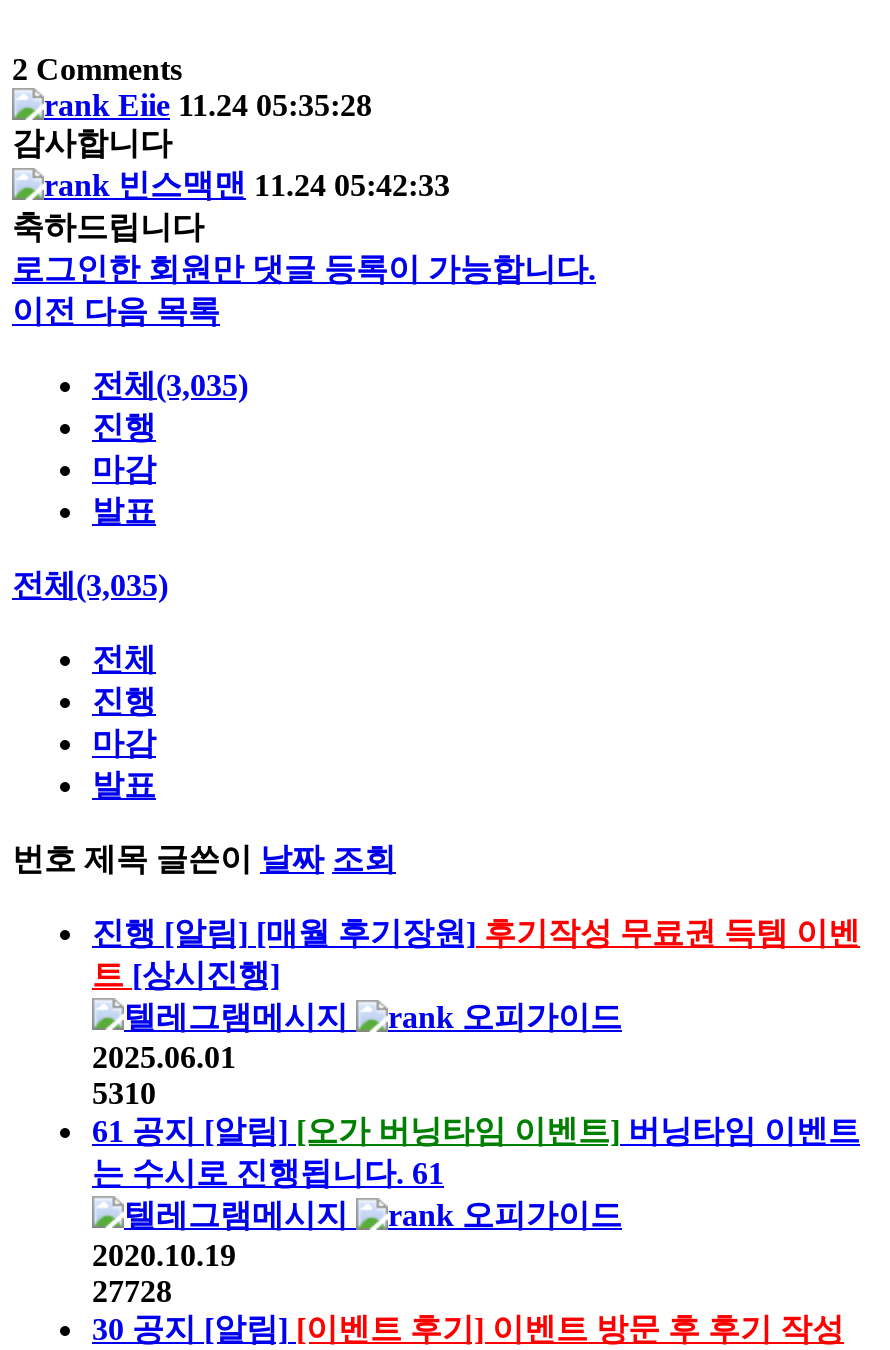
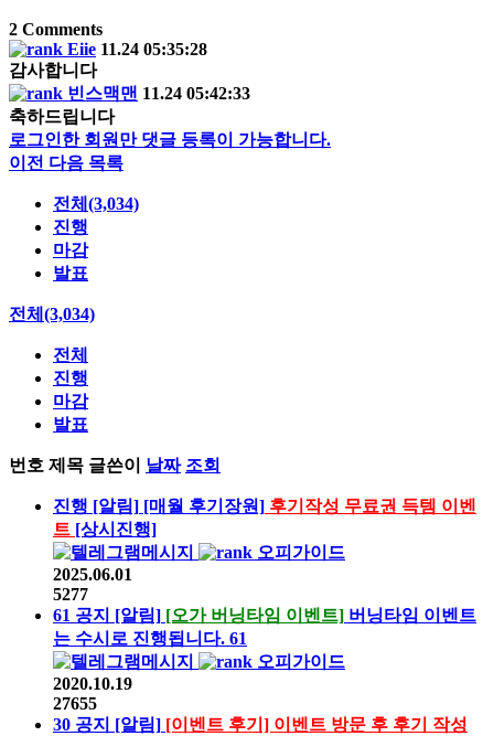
[92,368,248,402] 전체(3,035) -> [53,194,139,213] 전체(3,034)
[12,568,168,602] 전체(3,035) -> [9,304,95,323] 전체(3,034)
[92,1076,156,1110] 5310 -> [53,585,88,603] 5277
[92,1274,172,1308] 27728 -> [53,694,97,713] 27655

